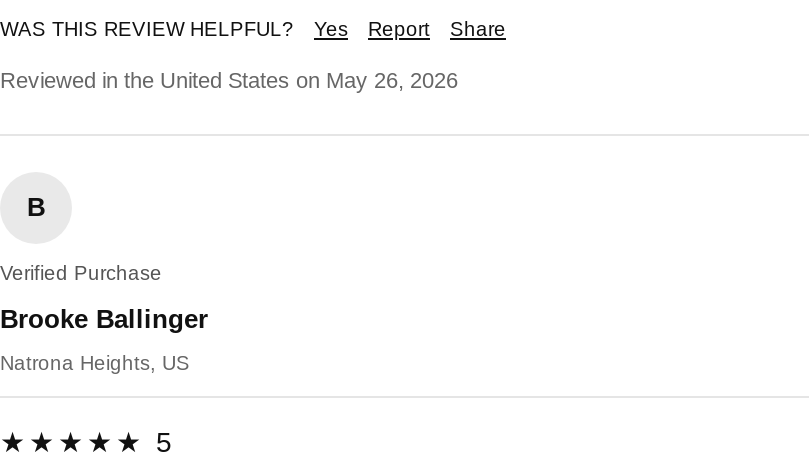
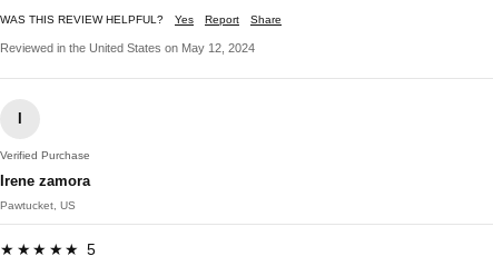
[0,67,458,91] Reviewed in the United States on May 26, 2026 -> [0,41,255,54] Reviewed in the United States on May 12, 2024
[27,191,45,221] B -> [18,110,22,126] I
[0,303,208,333] Brooke Ballinger -> [0,172,90,189] Irene zamora
[0,351,190,373] Natrona Heights, US -> [0,199,76,211] Pawtucket, US

